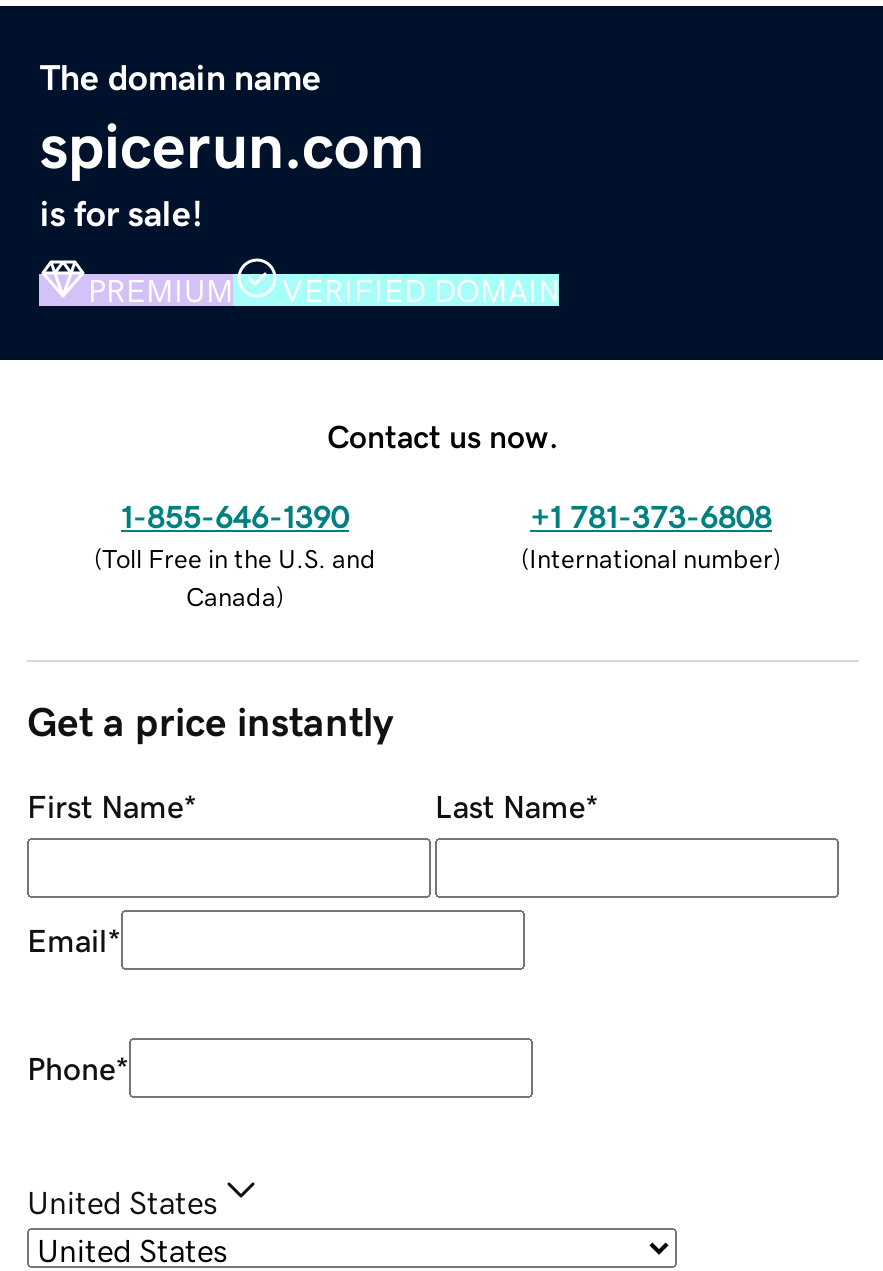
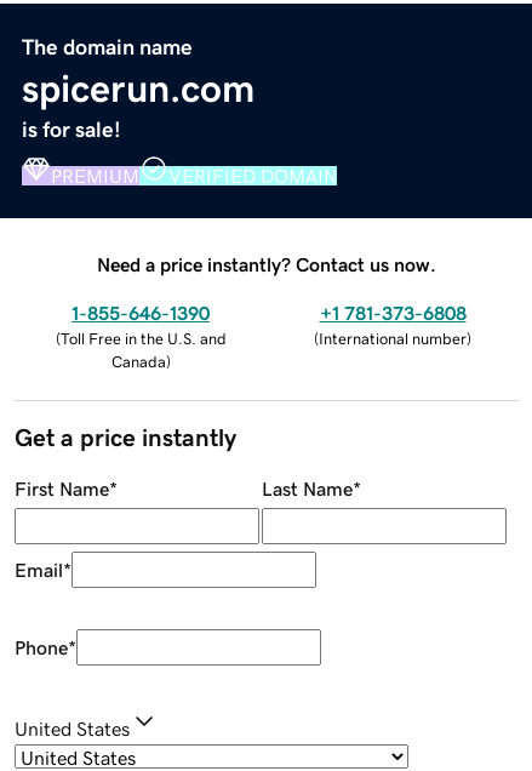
[327,419,559,451] Contact us now. -> [97,254,436,273] Need a price instantly? Contact us now.

